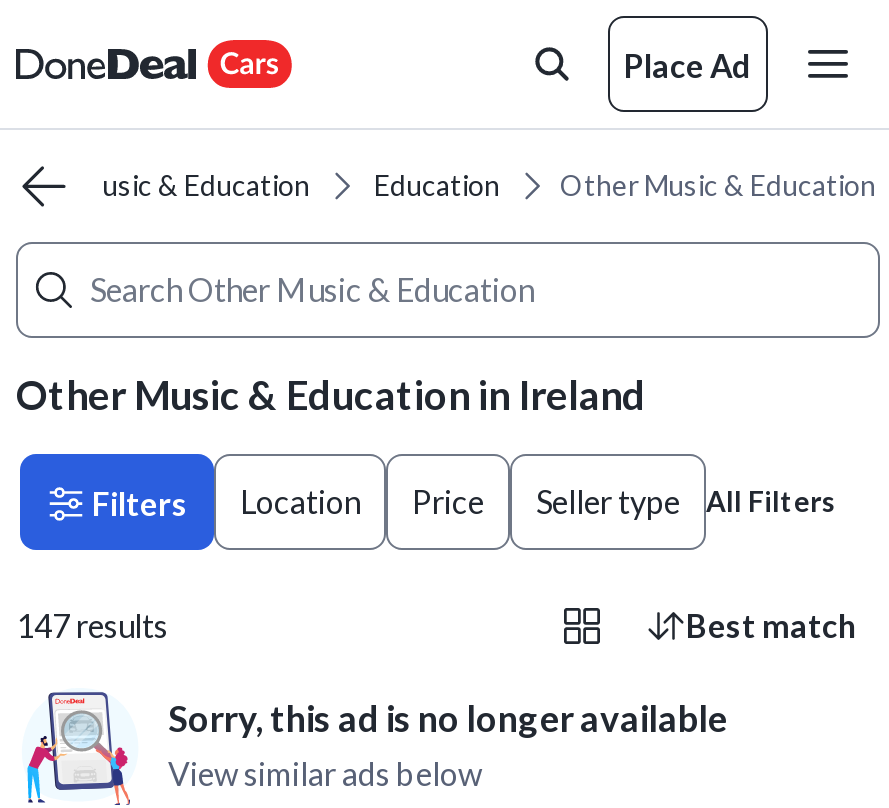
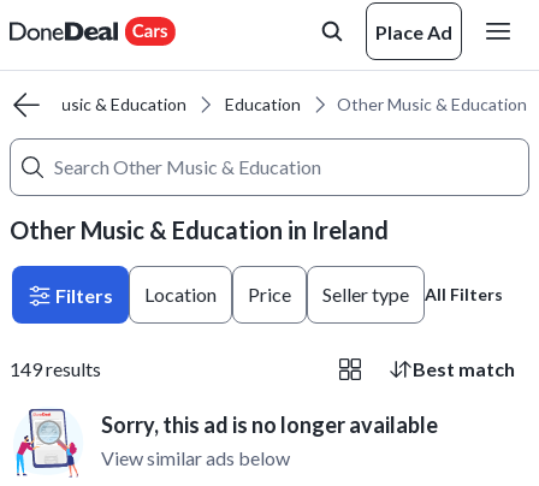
[16,606,168,644] 147 results -> [10,357,101,380] 149 results

